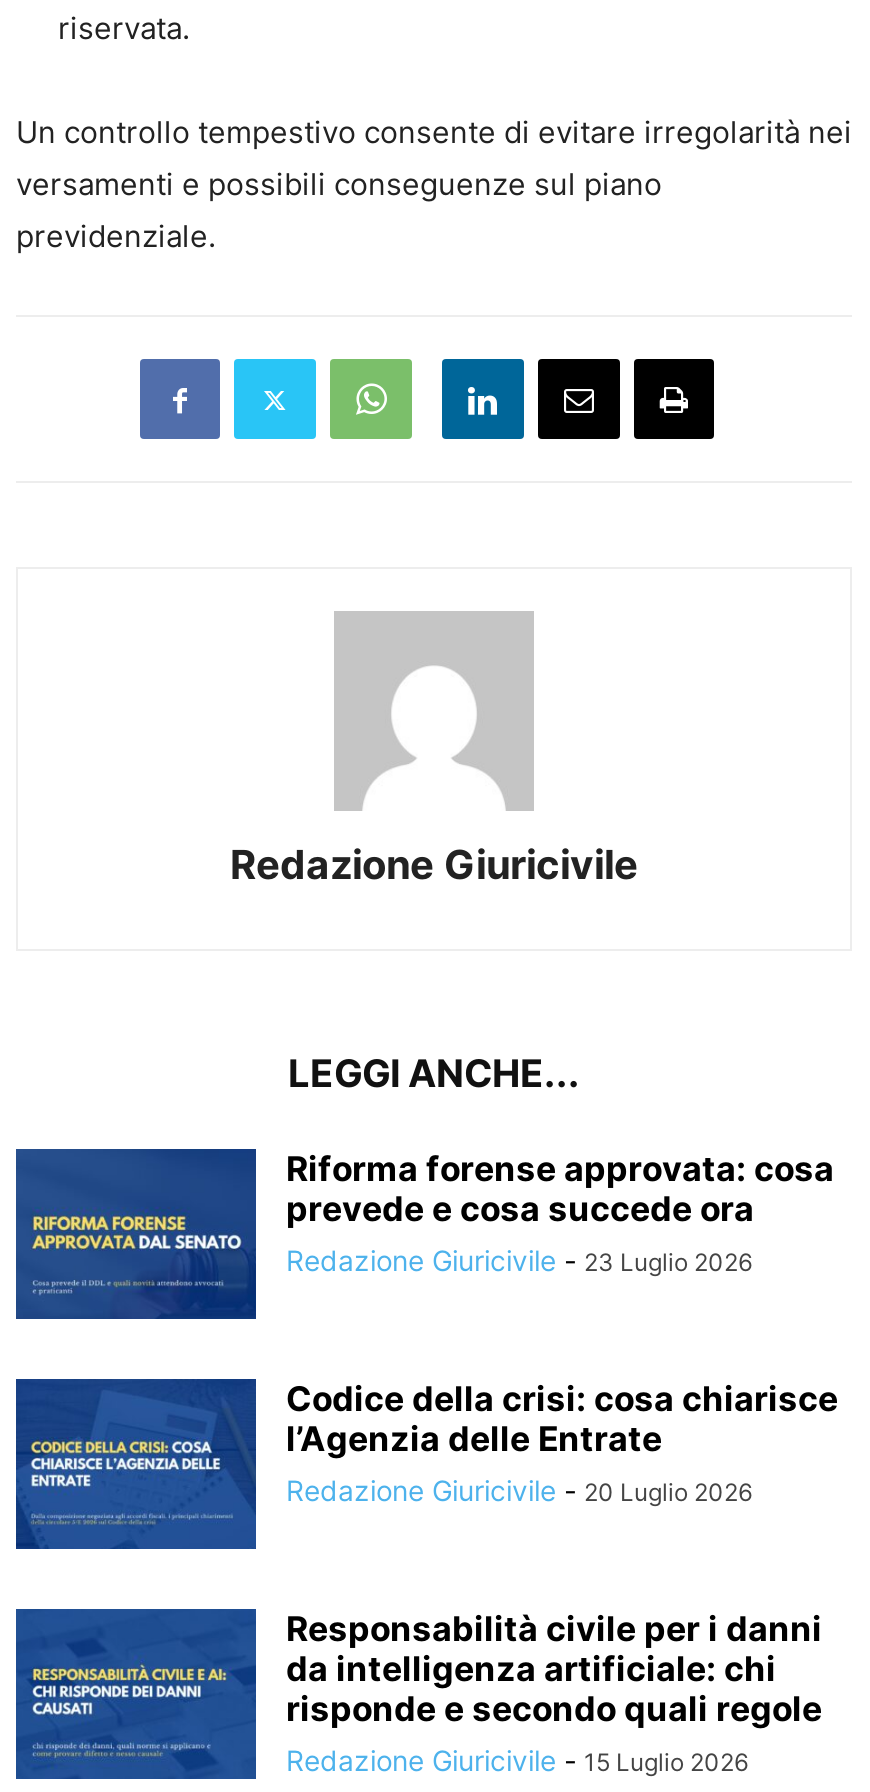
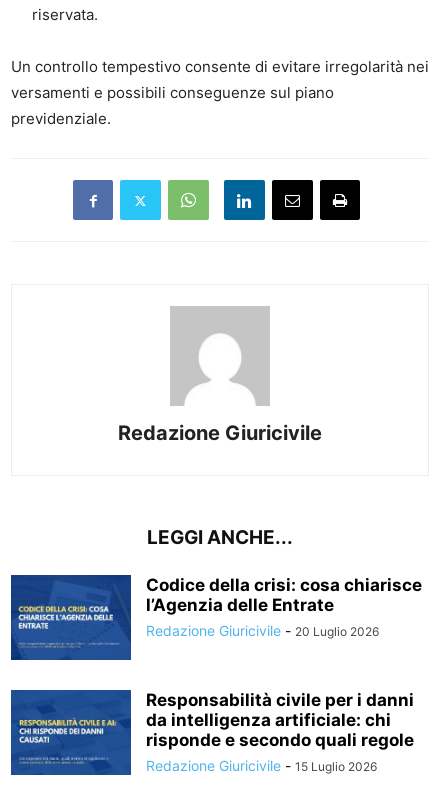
[32,1149,834,1315] [image] | Riforma forense approvata: cosa | prevede e cosa succede ora | Redazione Giuricivile - 23 Luglio 2026 -> none

